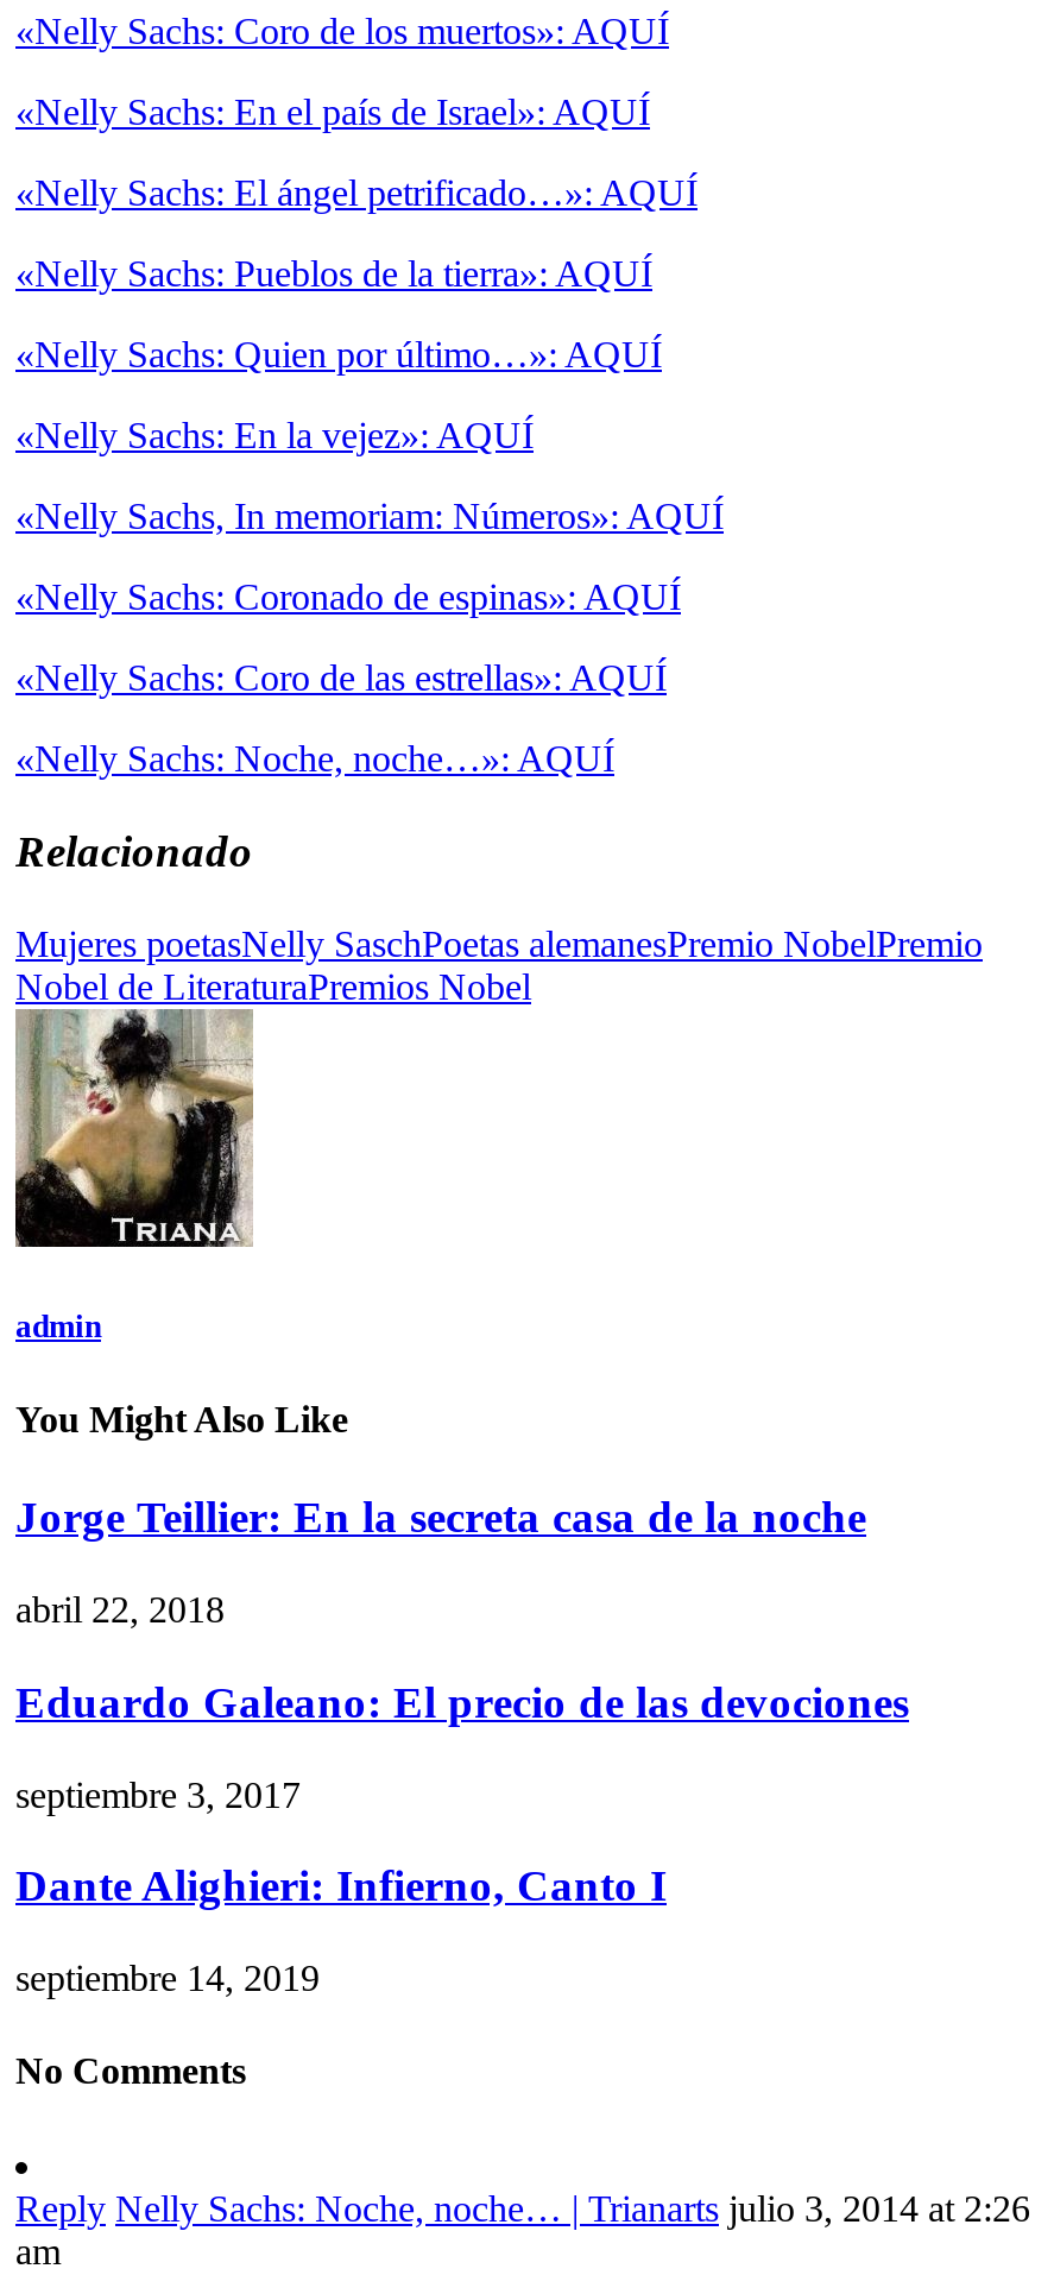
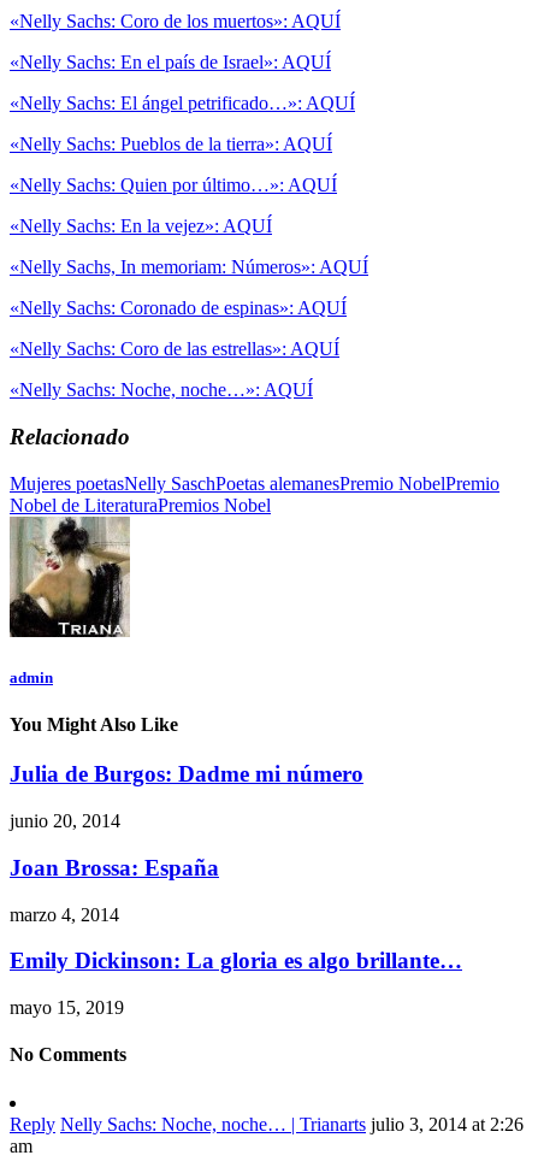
[15,1493,866,1543] Jorge Teillier: En la secreta casa de la noche -> [10,762,363,787] Julia de Burgos: Dadme mi número
[15,1590,225,1630] abril 22, 2018 -> [10,811,120,831] junio 20, 2014
[15,1677,909,1727] Eduardo Galeano: El precio de las devociones -> [10,855,219,880] Joan Brossa: España
[15,1774,301,1814] septiembre 3, 2017 -> [10,904,119,924] marzo 4, 2014
[15,1861,667,1911] Dante Alighieri: Infierno, Canto I -> [10,948,462,974] Emily Dickinson: La gloria es algo brillante…
[15,1958,320,1998] septiembre 14, 2019 -> [10,997,124,1018] mayo 15, 2019

